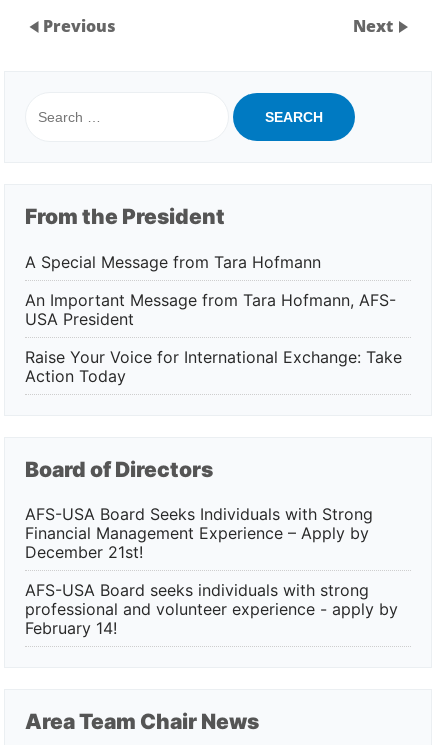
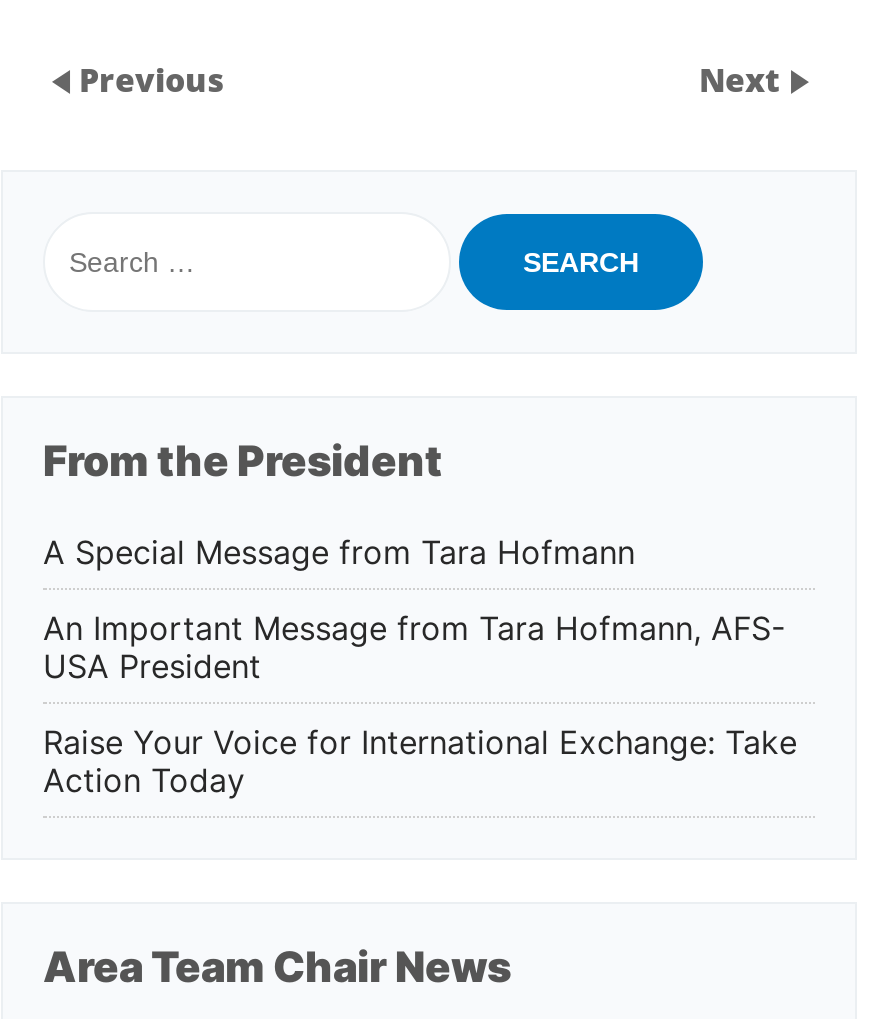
[25,457,398,638] Board of Directors | AFS-USA Board Seeks Individuals with Strong | Financial Management Experience – Apply by | December 21st! | AFS-USA Board seeks individuals with strong | professional and volunteer experience - apply by | February 14! -> none

